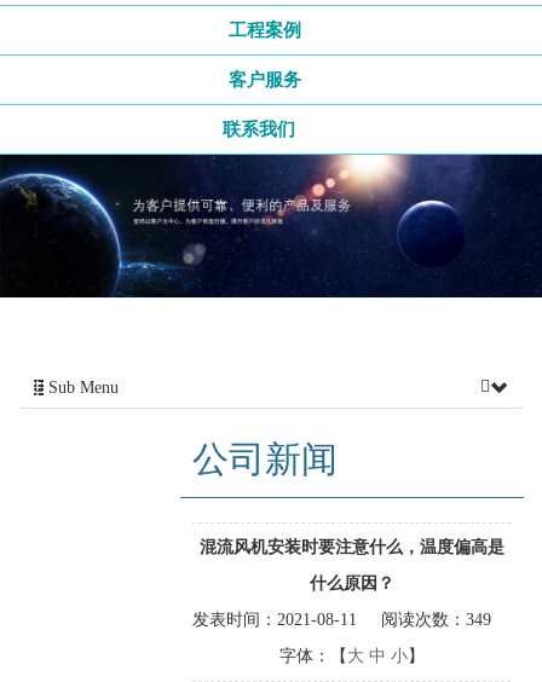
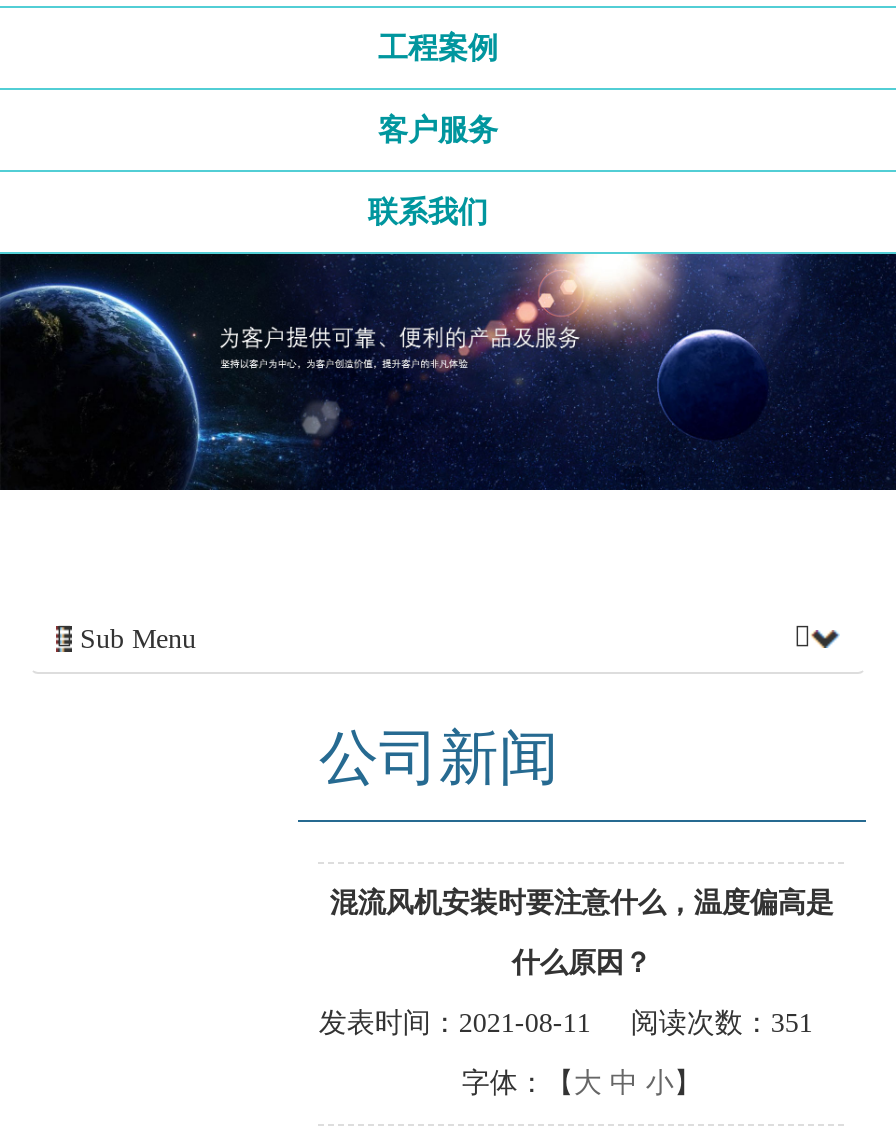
[193,611,511,629] 发表时间：2021-08-11阅读次数：349 -> [319,1008,845,1038] 发表时间：2021-08-11阅读次数：351

